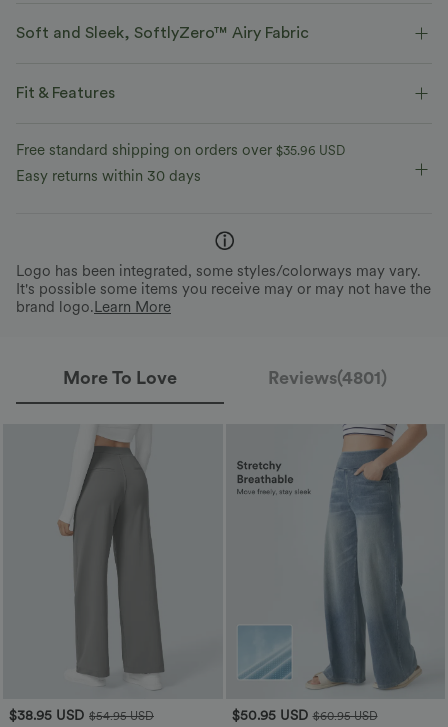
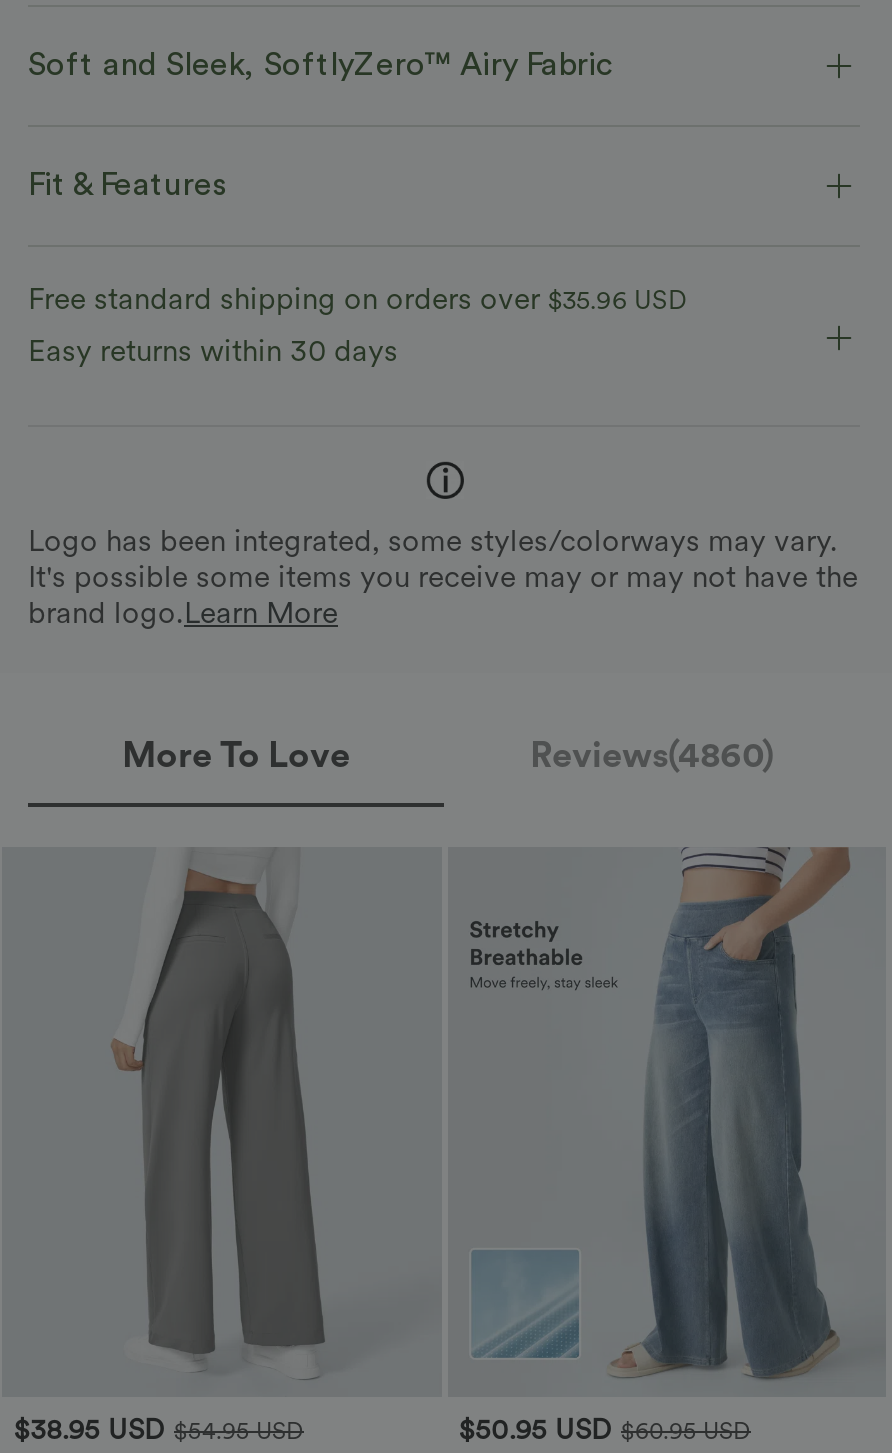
[268,367,387,388] Reviews(4801) -> [530,734,774,776] Reviews(4860)

